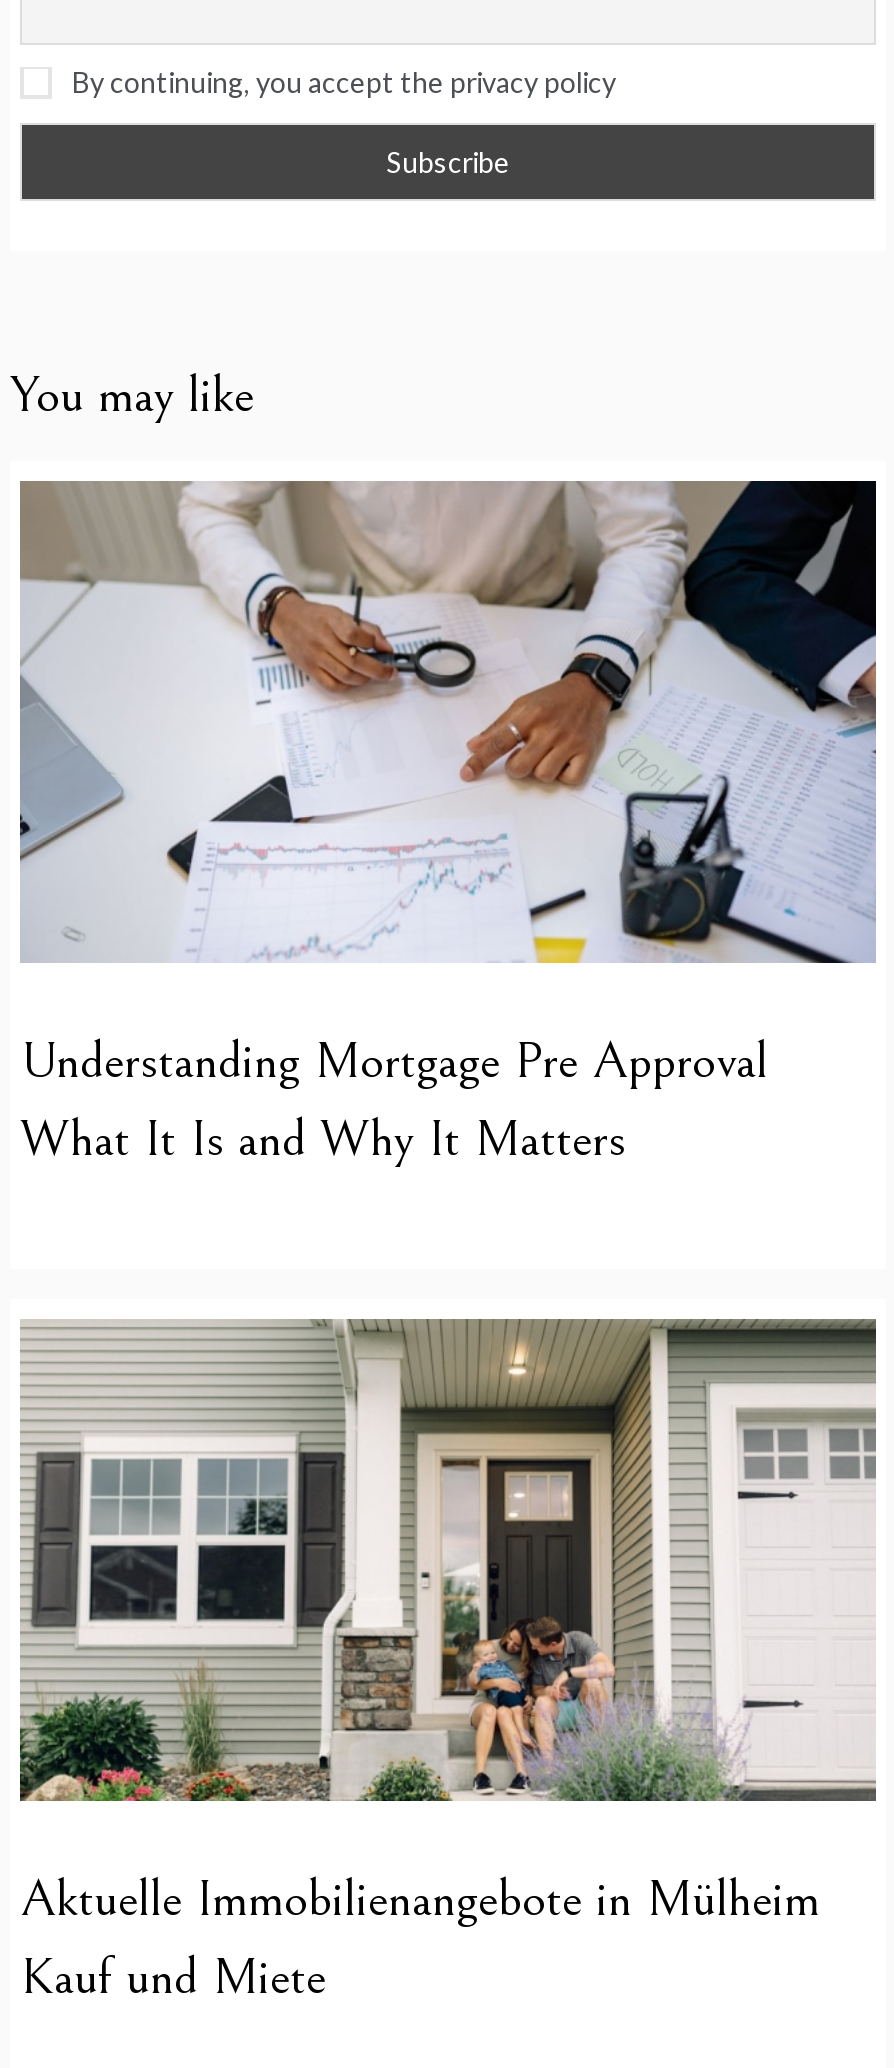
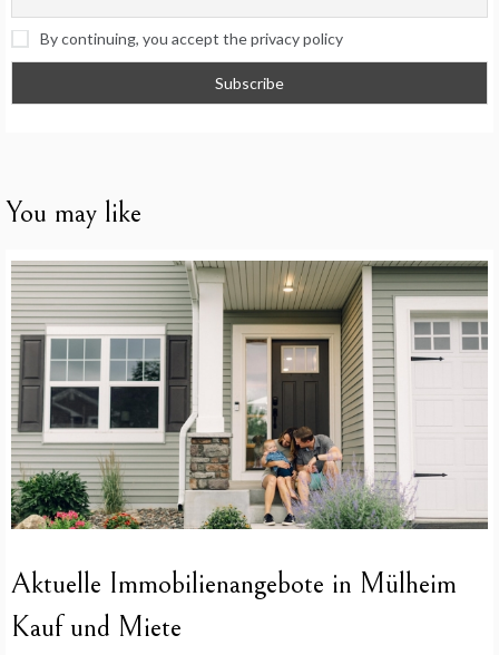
[20,479,878,1169] [image] | Understanding Mortgage Pre Approval | What It Is and Why It Matters -> none

